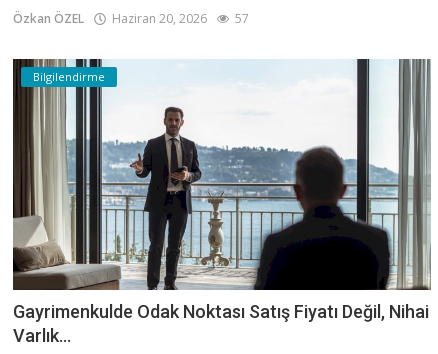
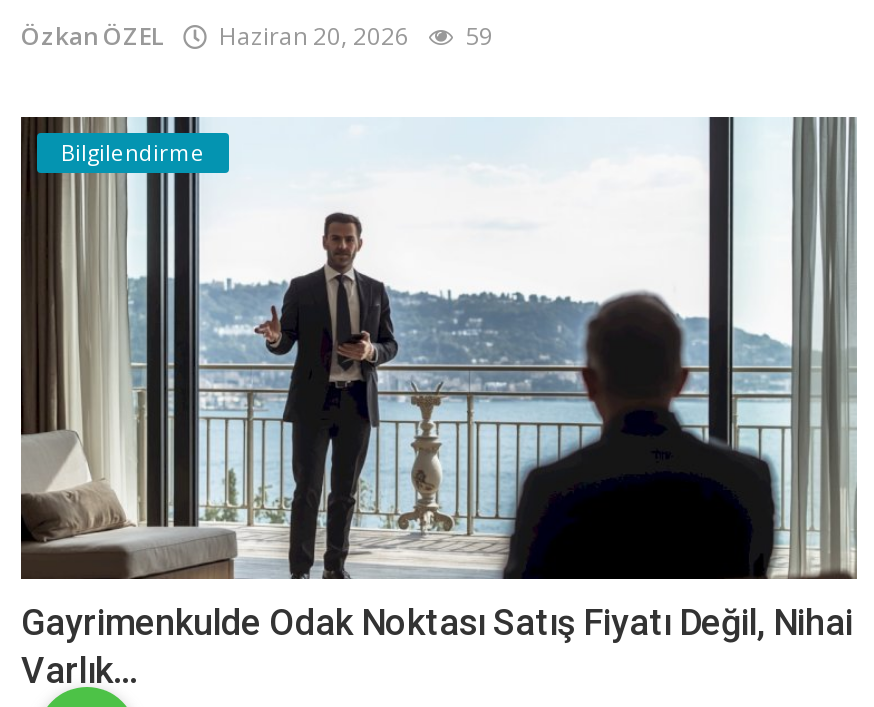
[13,10,249,27] Özkan ÖZEL Haziran 20, 2026 57 -> [21,19,493,53] Özkan ÖZEL Haziran 20, 2026 59

